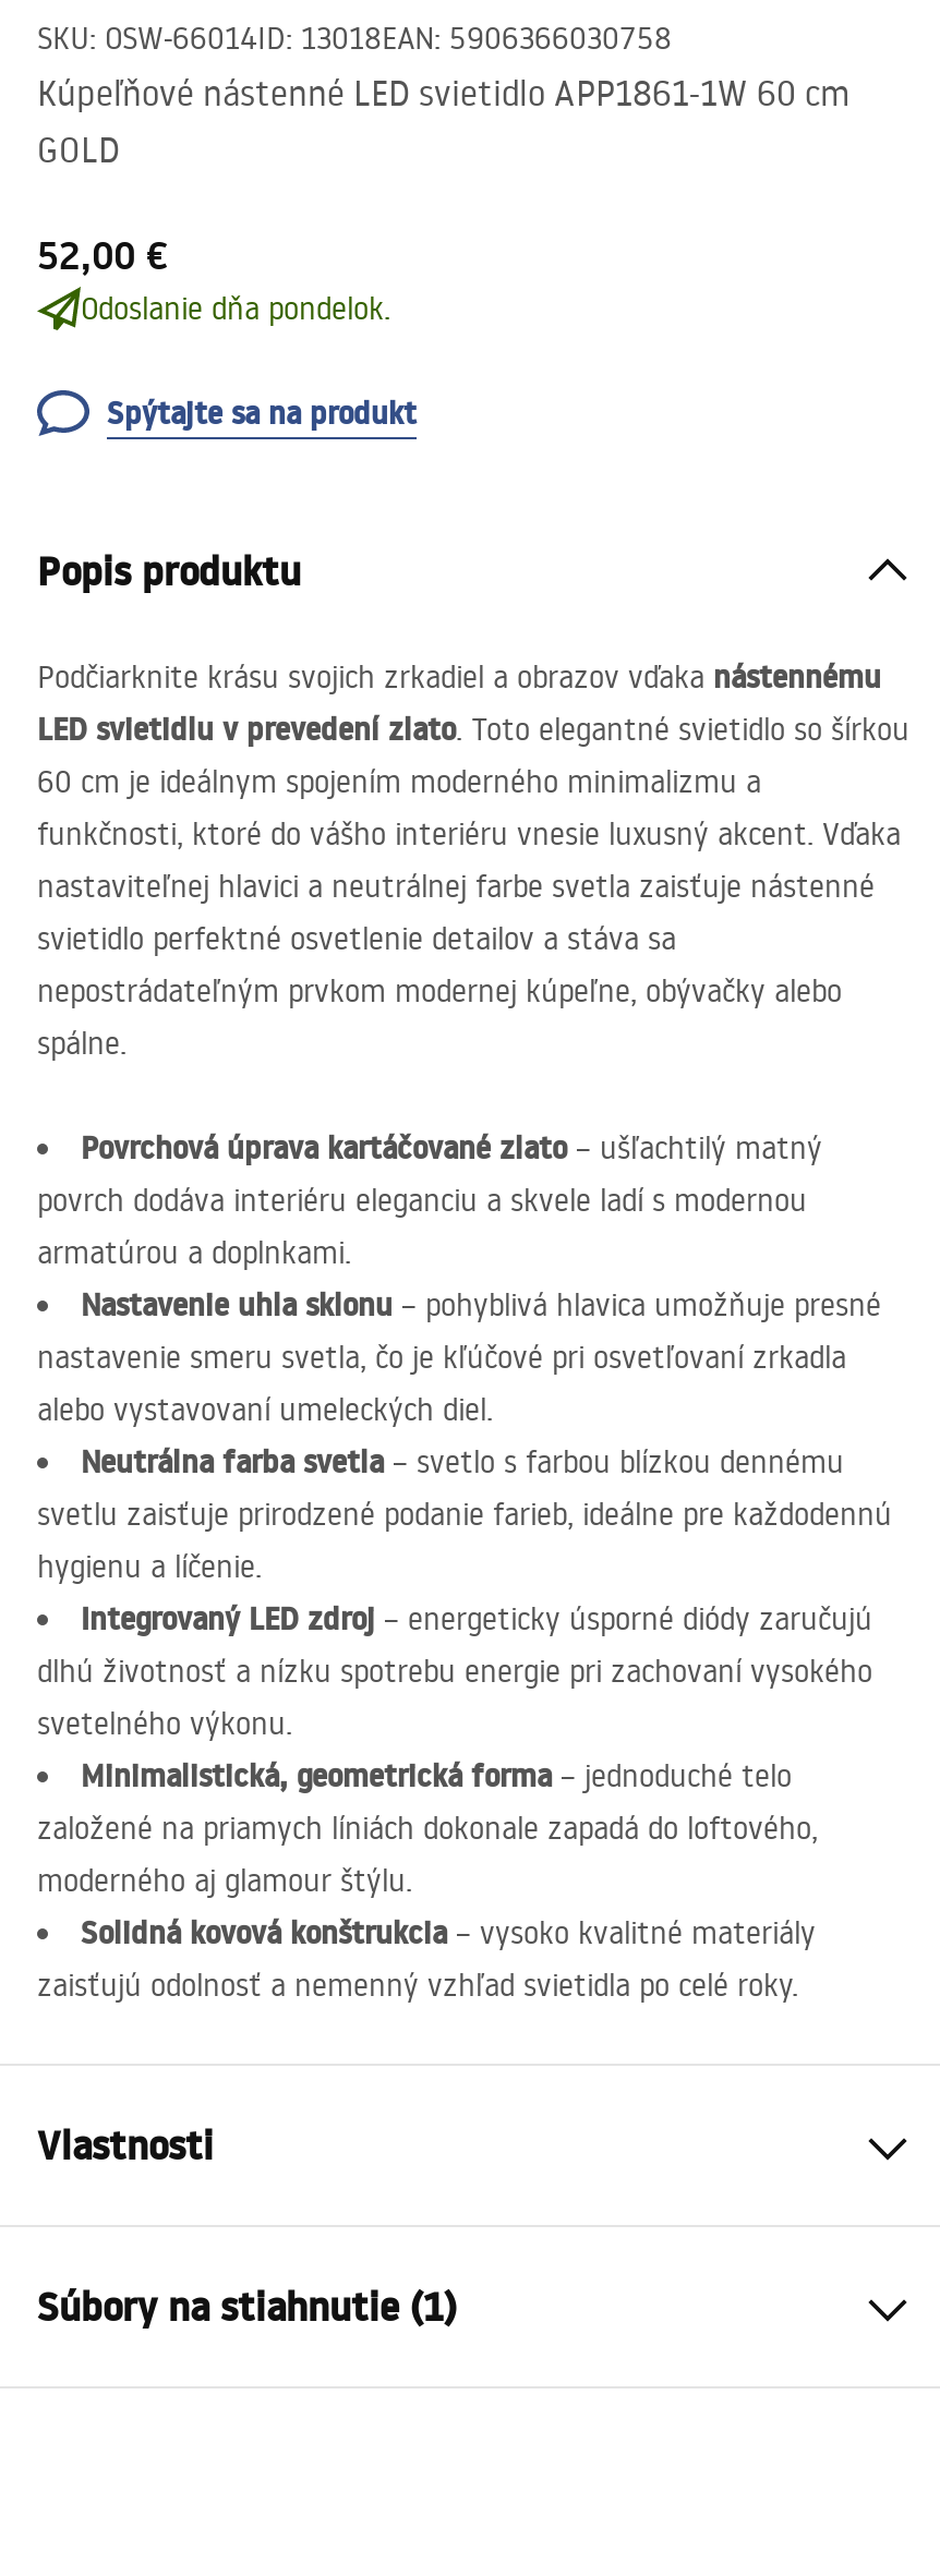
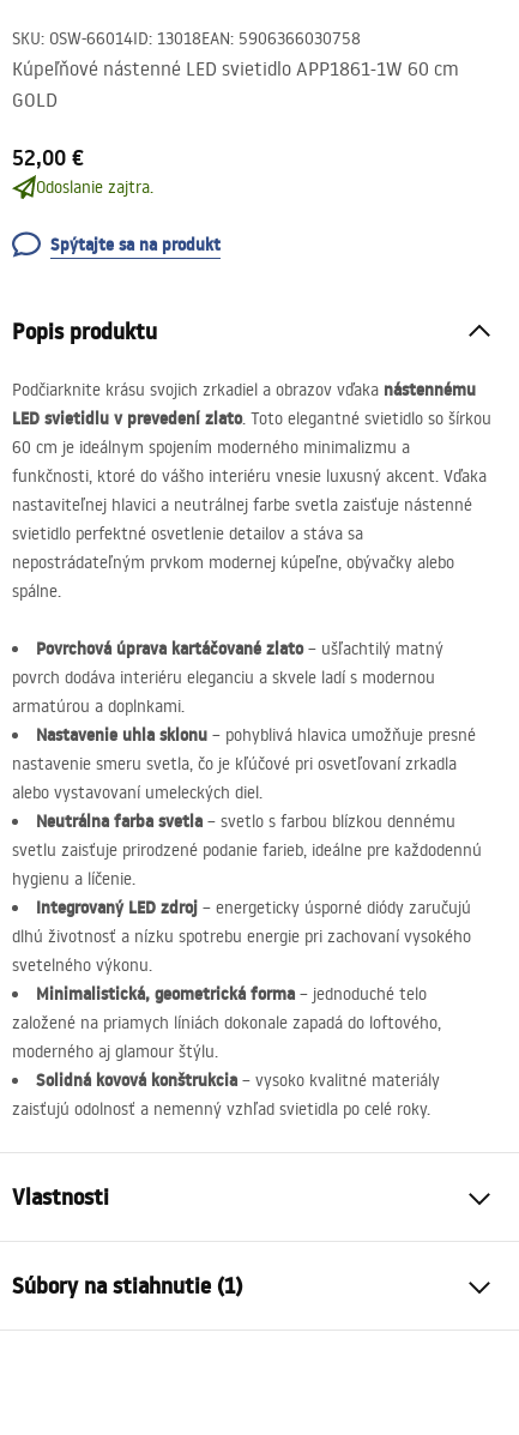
[81,289,390,328] Odoslanie dňa pondelok. -> [36,176,153,198] Odoslanie zajtra.

